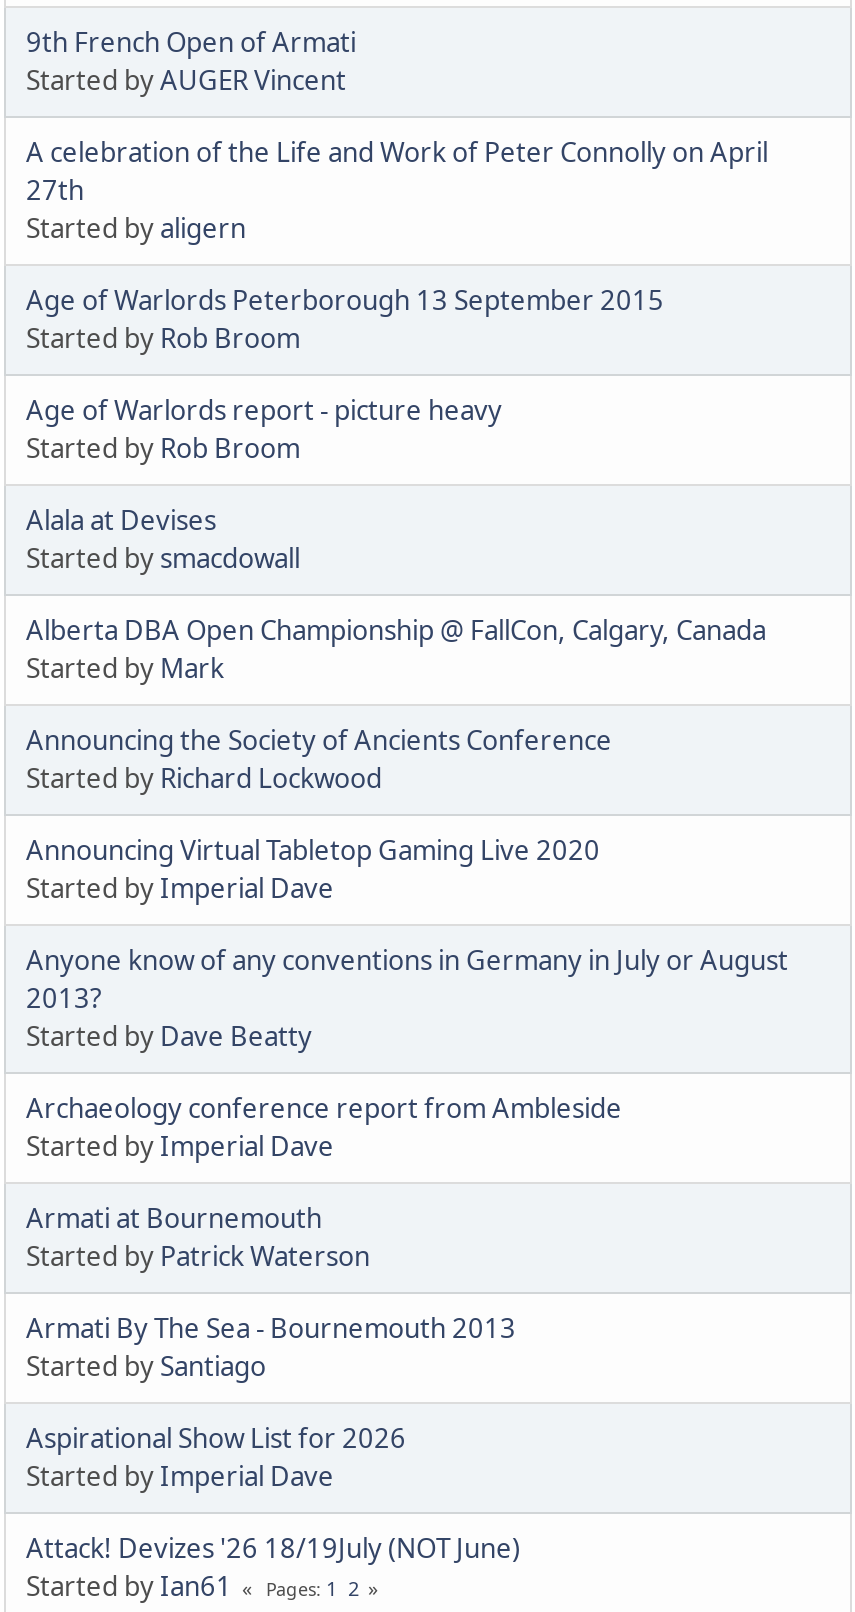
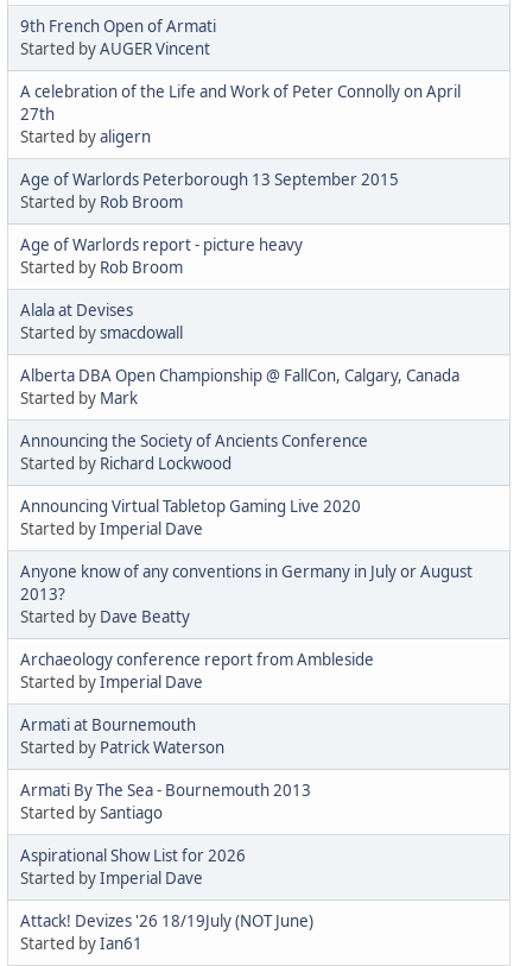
[266,1573,360,1601] Pages 1 2 -> none

